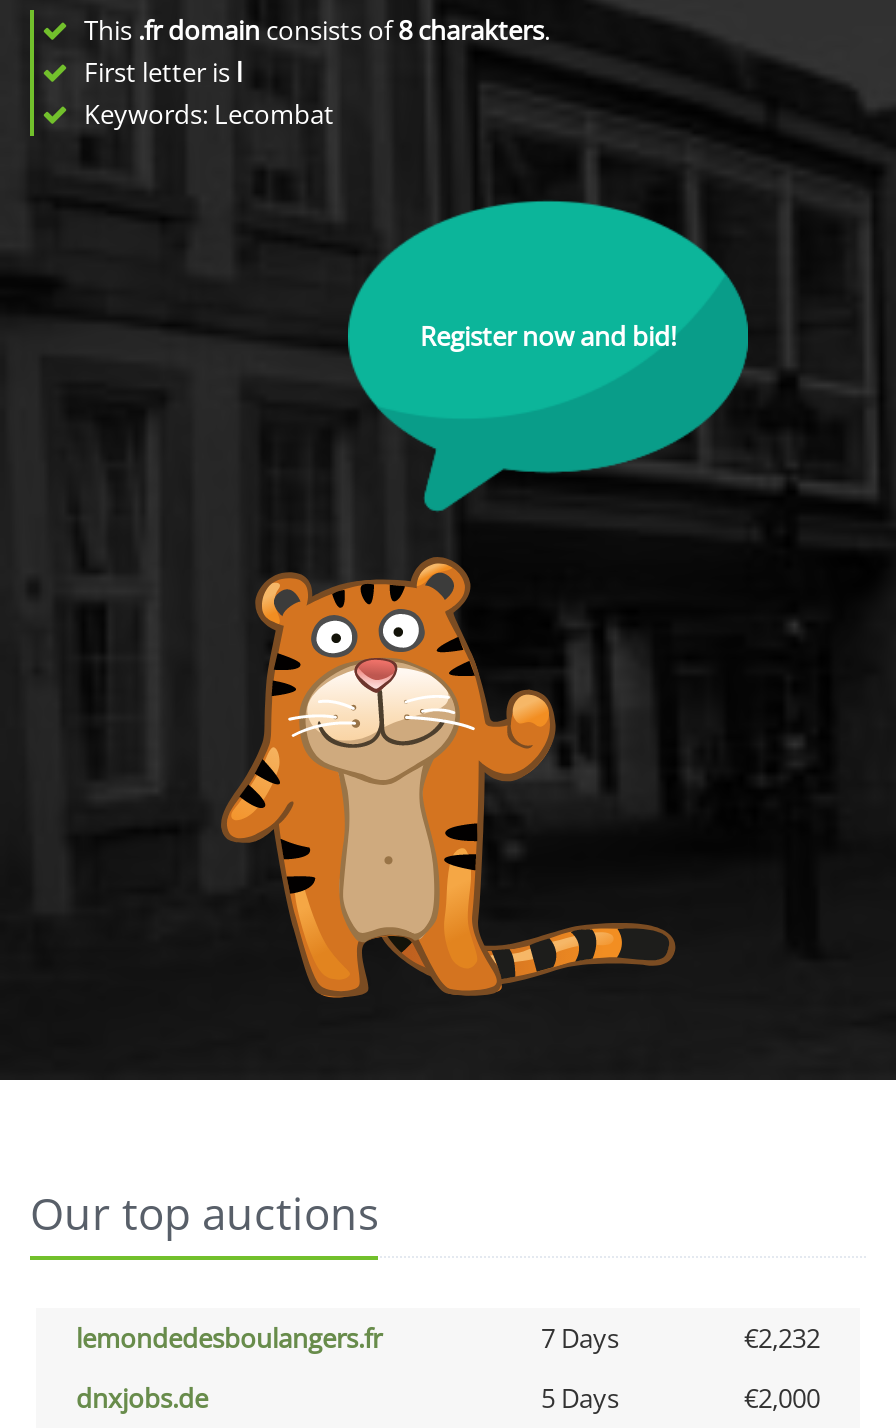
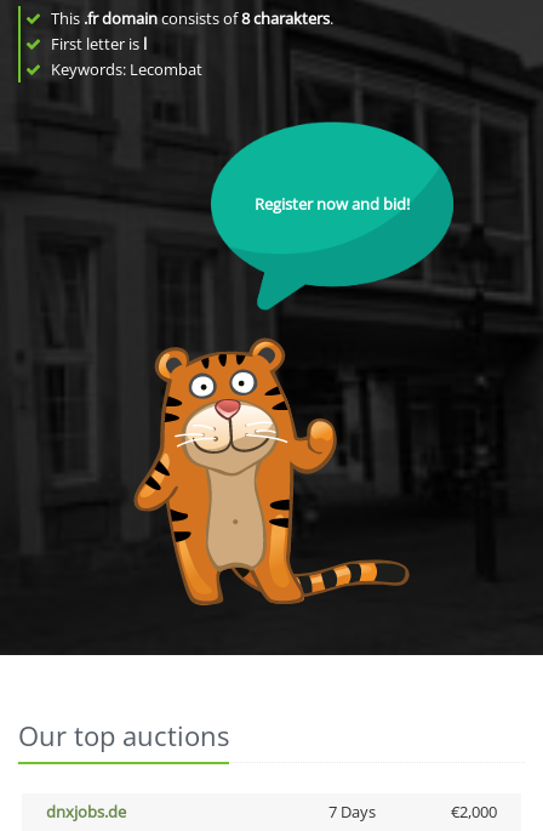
[76,1320,820,1356] lemondedesboulangers.fr | 7 Days | €2,232 -> none
[541,1380,619,1416] 5 Days -> [328,801,375,823] 7 Days

